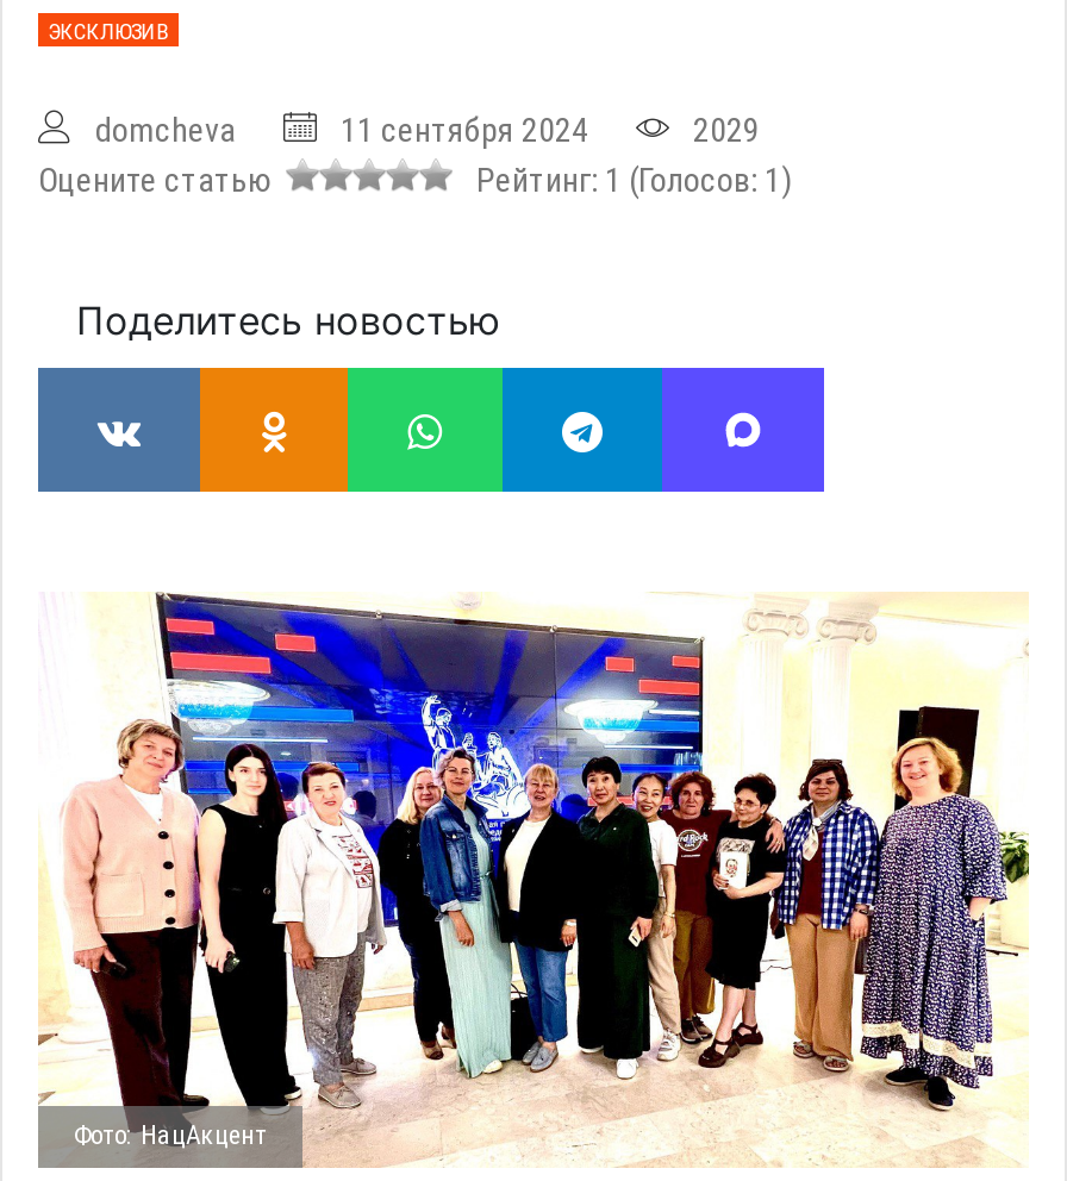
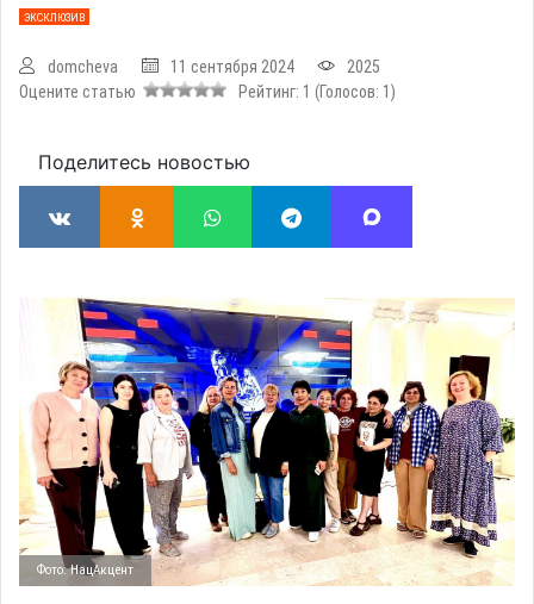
[693,111,760,149] 2029 -> [347,57,380,76] 2025

